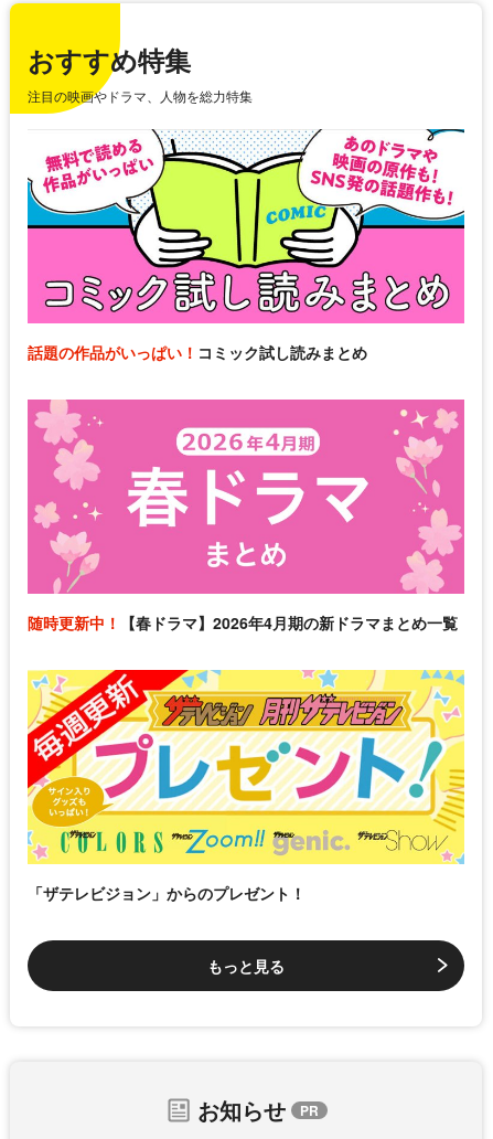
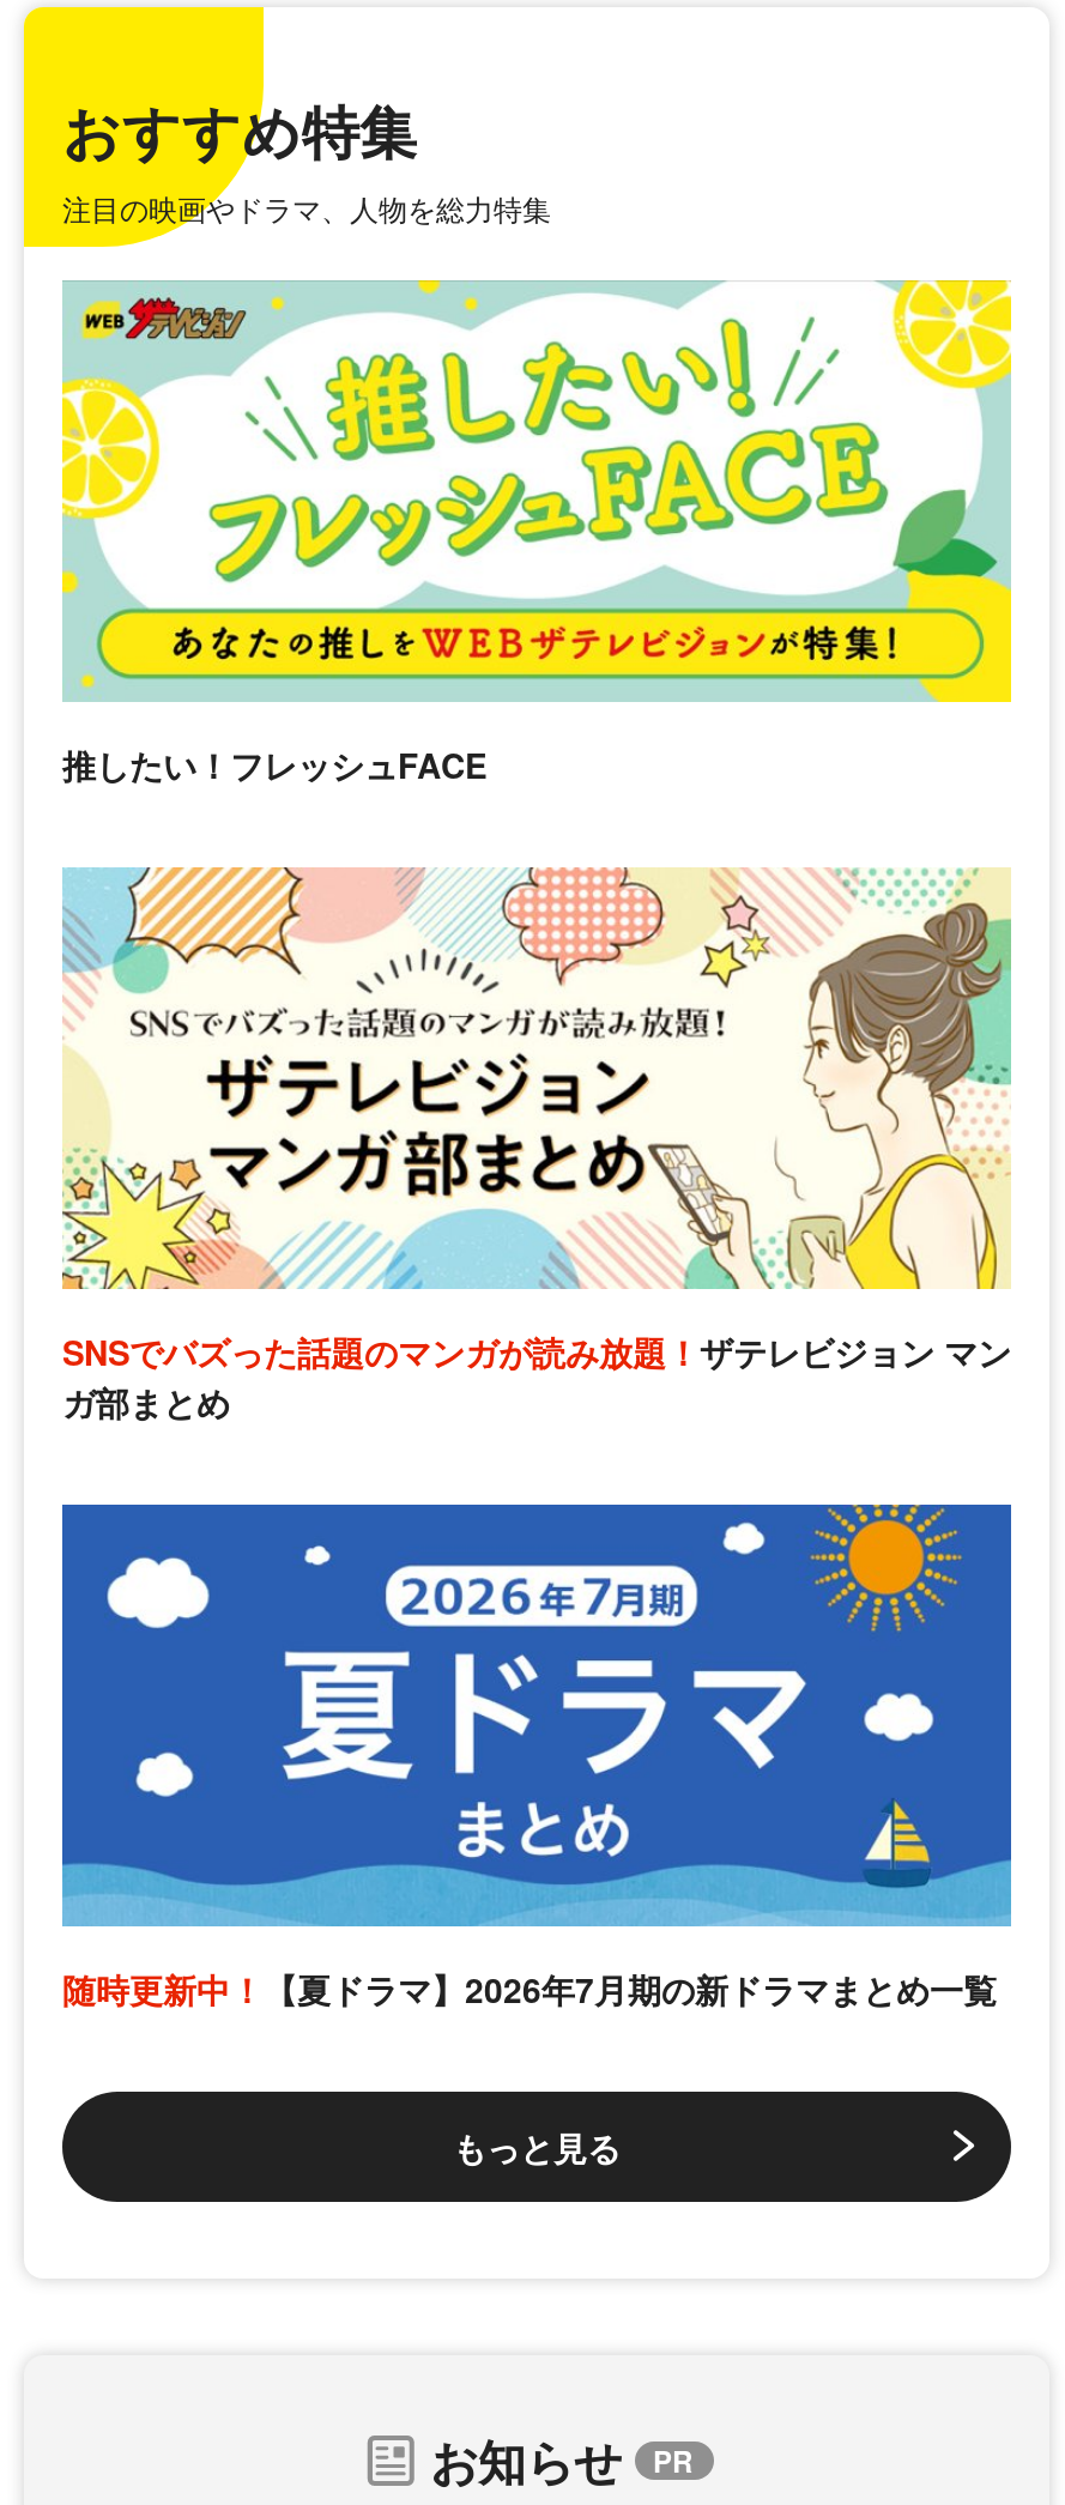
[26,128,465,363] [image] | 話題の作品がいっぱい！コミック試し読みまとめ -> [60,278,1013,788] [image] | 推したい！フレッシュFACE
[26,398,465,633] [image] | 随時更新中！【春ドラマ】2026年4月期の新ドラマまとめ一覧 -> [62,865,1013,1425] [image] | SNSでバズった話題のマンガが読み放題！ザテレビジョン マン | ガ部まとめ
[26,669,465,904] [image] | 「ザテレビジョン」からのプレゼント！ -> [60,1502,1013,2012] [image] | 随時更新中！【夏ドラマ】2026年7月期の新ドラマまとめ一覧

